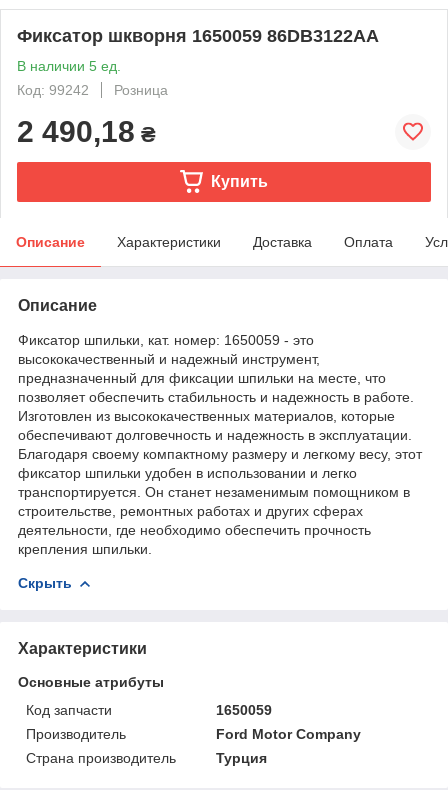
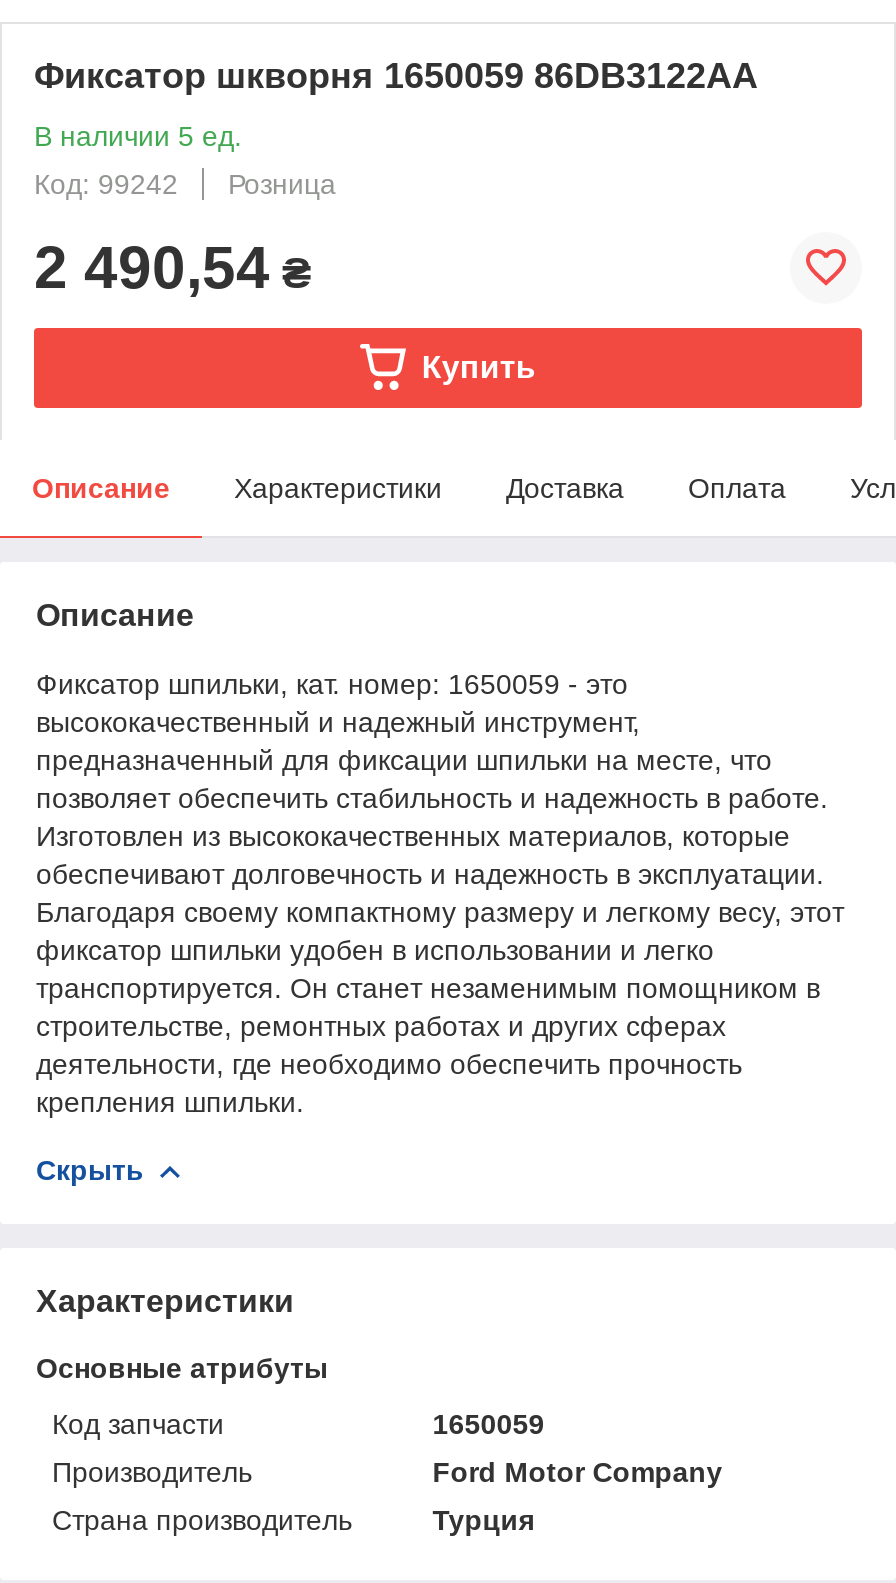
[17,115,156,148] 2 490,18 ₴ -> [34,234,312,300] 2 490,54 ₴

